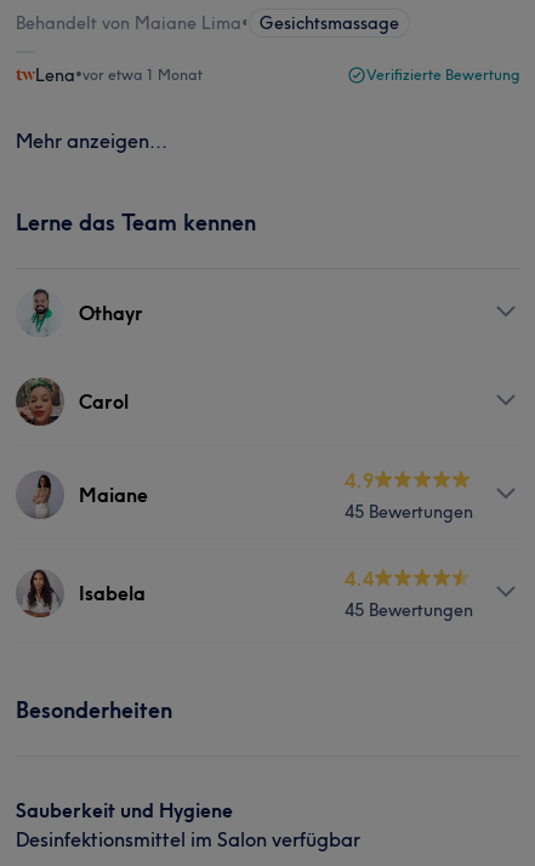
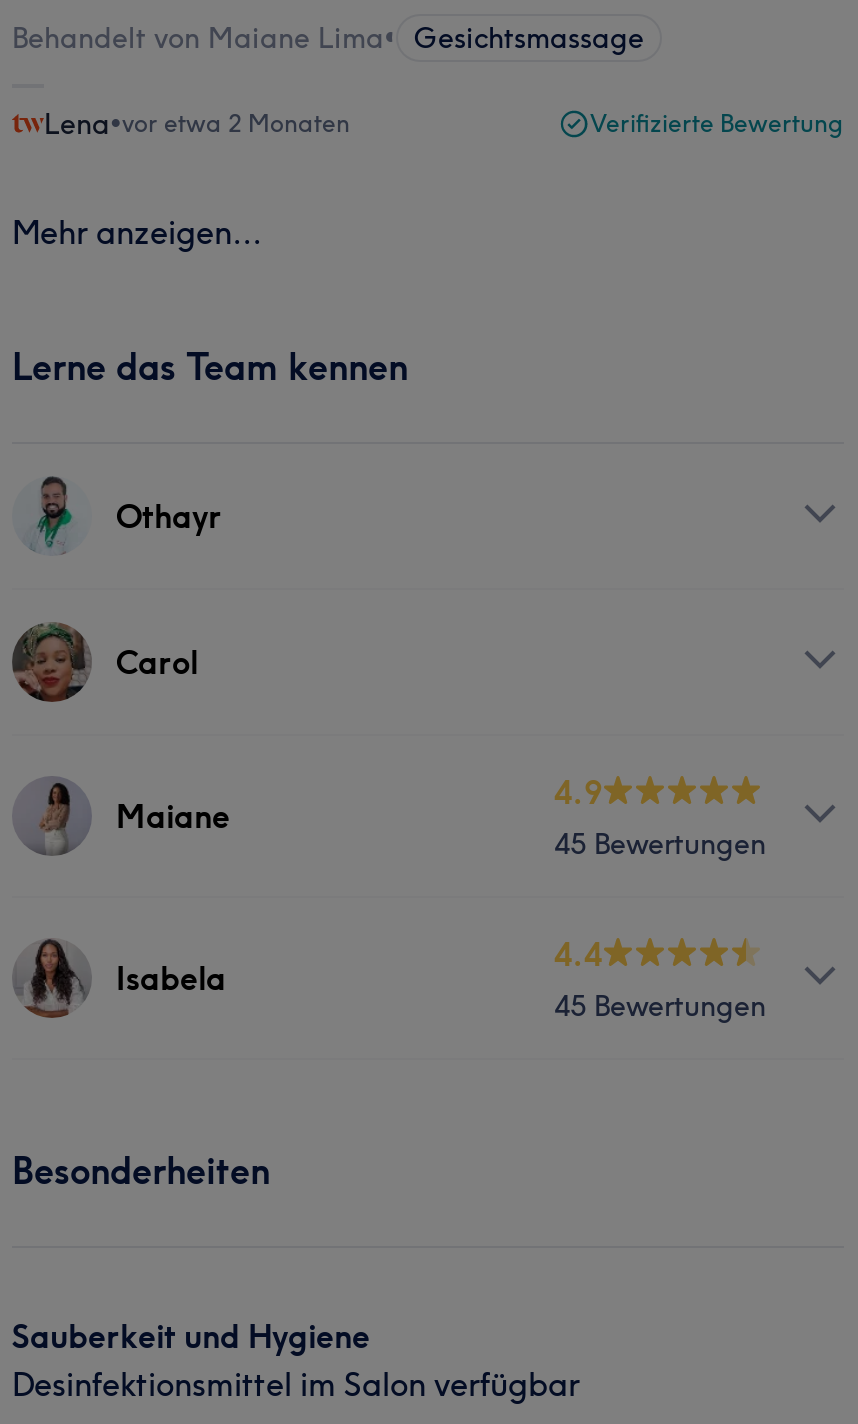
[35,64,203,86] Lena•vor etwa 1 Monat -> [44,106,350,142] Lena•vor etwa 2 Monaten

